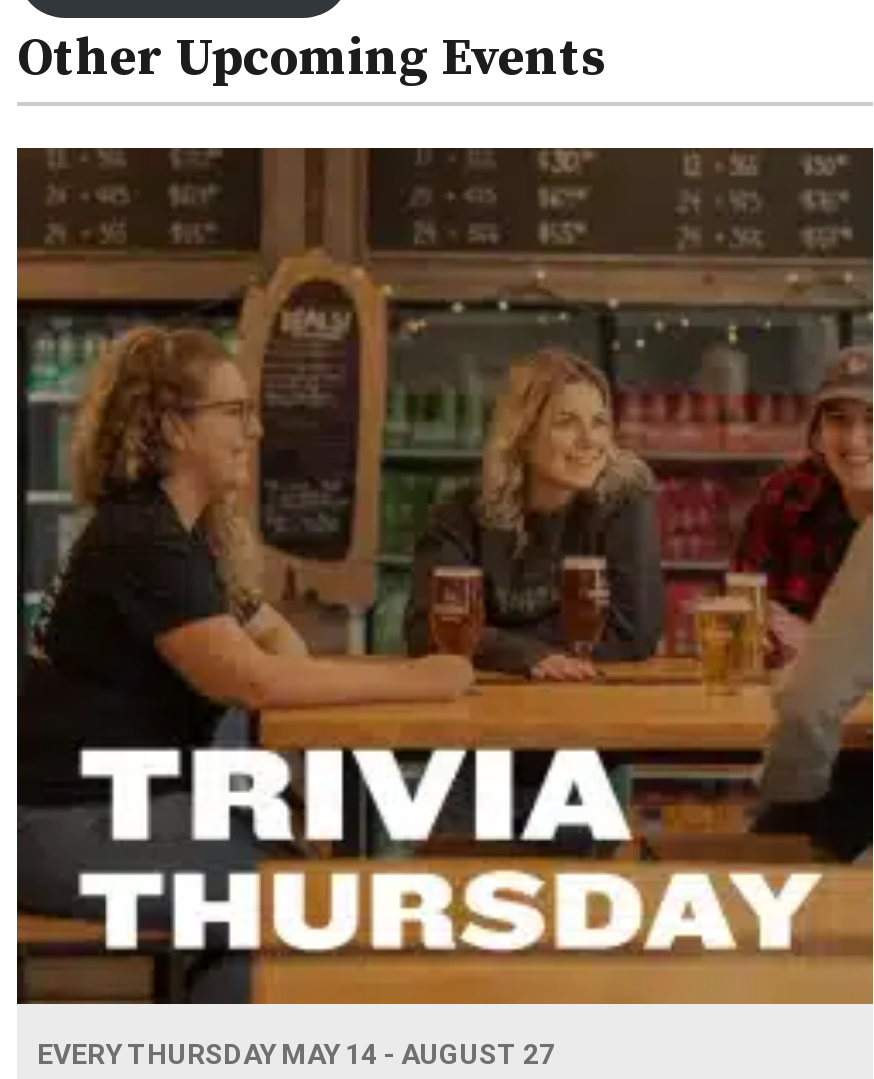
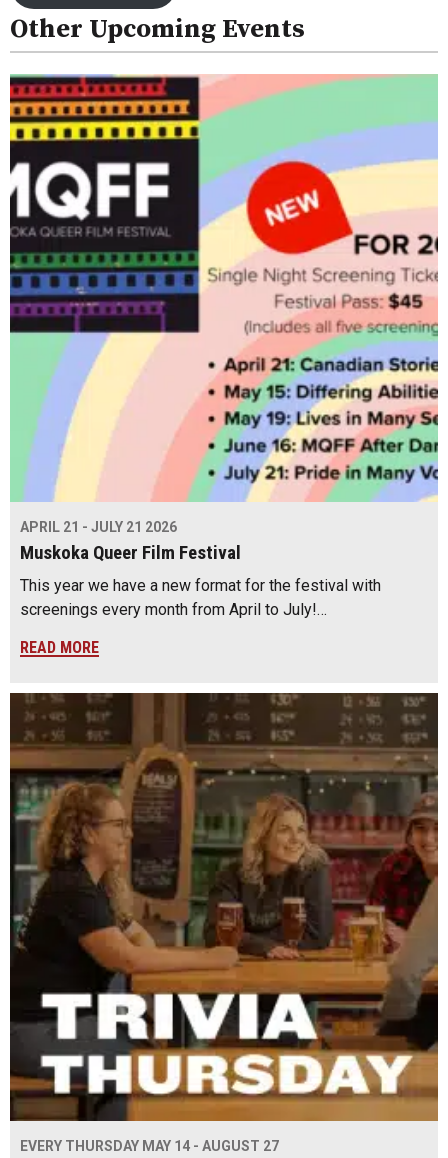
none -> [9,74,439,657] [image] | APRIL 21 - JULY 21 2026 | Muskoka Queer Film Festival | This year we have a new format for the festival with | screenings every month from April to July!… | READ MORE

